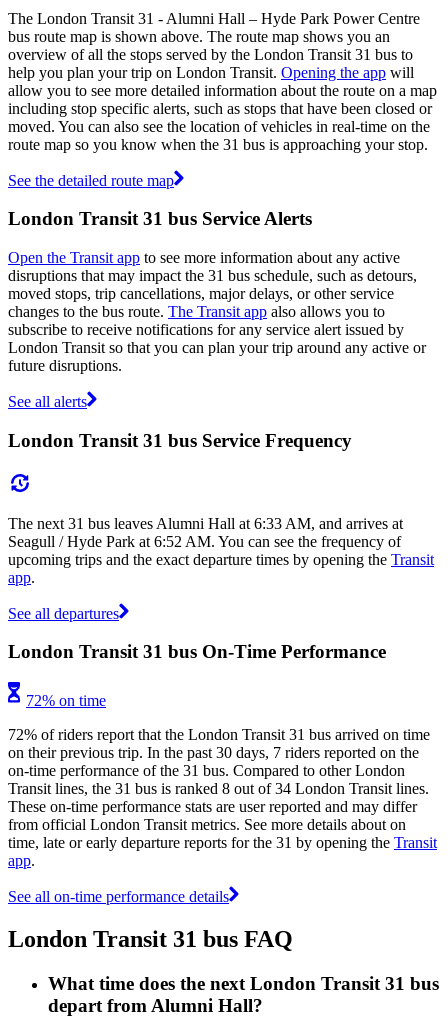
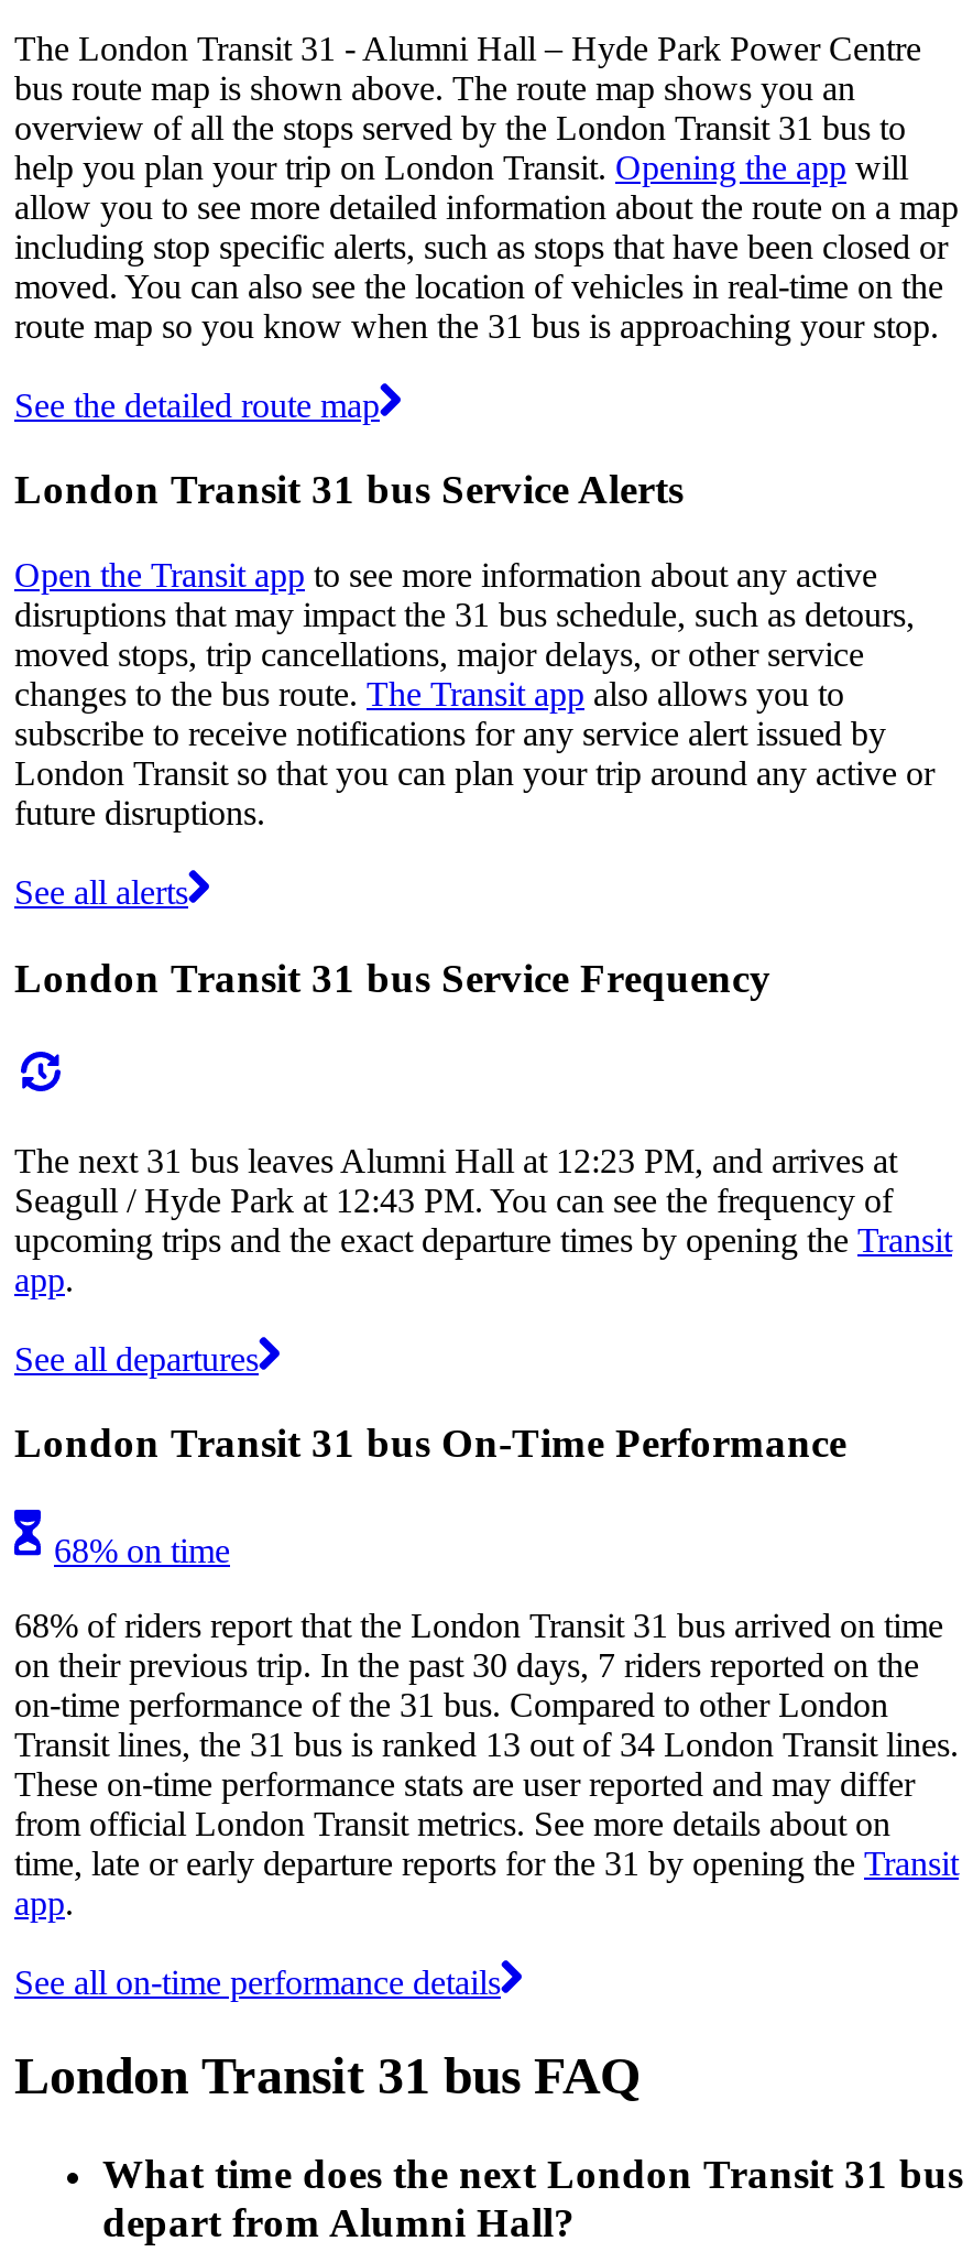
[8,514,403,531] The next 31 bus leaves Alumni Hall at 6:33 AM, and arrives at -> [14,1141,897,1178] The next 31 bus leaves Alumni Hall at 12:23 PM, and arrives at
[8,532,401,549] Seagull / Hyde Park at 6:52 AM. You can see the frequency of -> [14,1181,893,1218] Seagull / Hyde Park at 12:43 PM. You can see the frequency of
[26,692,106,709] 72% on time -> [54,1532,230,1569] 68% on time
[8,726,430,743] 72% of riders report that the London Transit 31 bus arrived on time -> [14,1607,943,1644] 68% of riders report that the London Transit 31 bus arrived on time
[8,780,429,797] Transit lines, the 31 bus is ranked 8 out of 34 London Transit lines. -> [14,1726,959,1763] Transit lines, the 31 bus is ranked 13 out of 34 London Transit lines.

